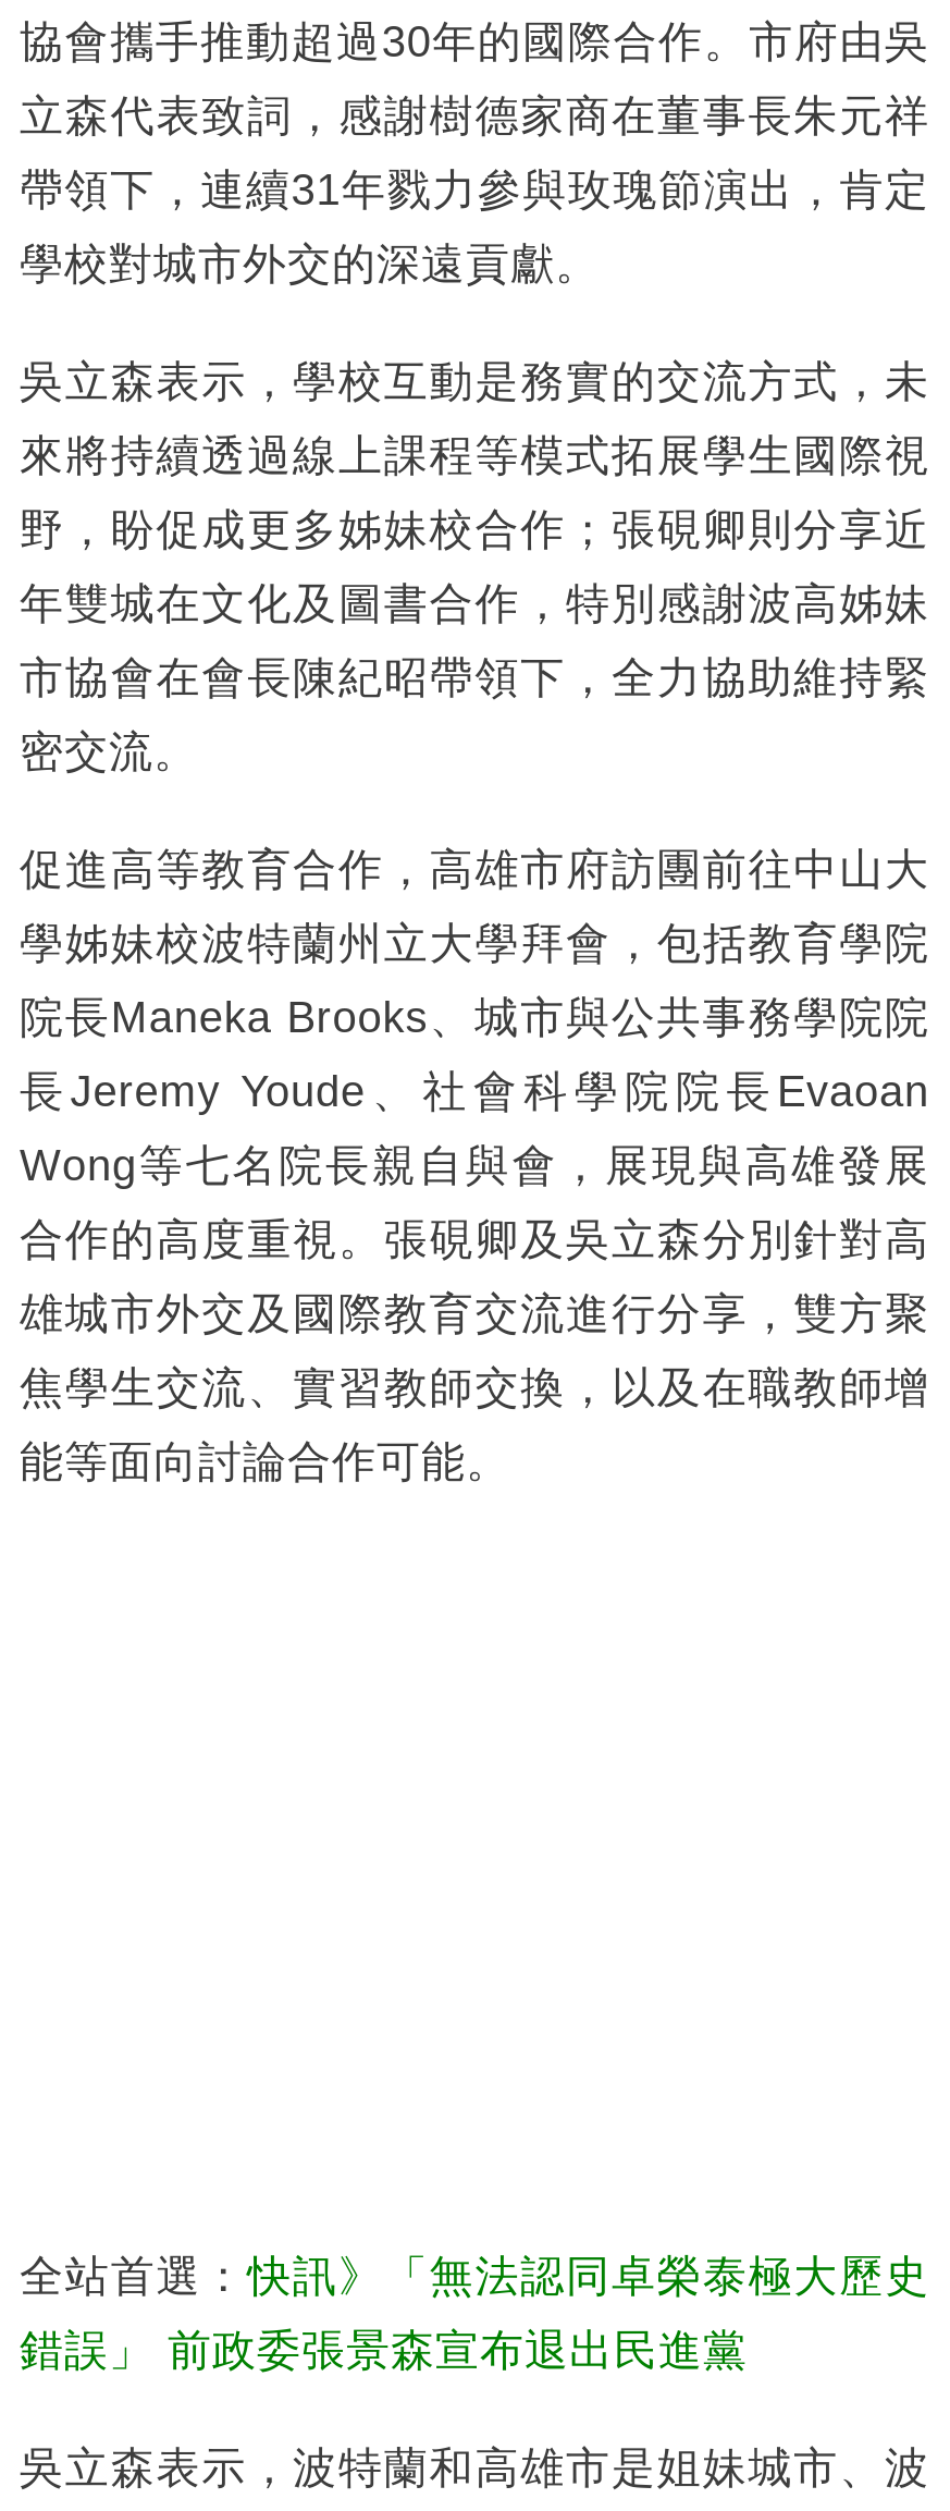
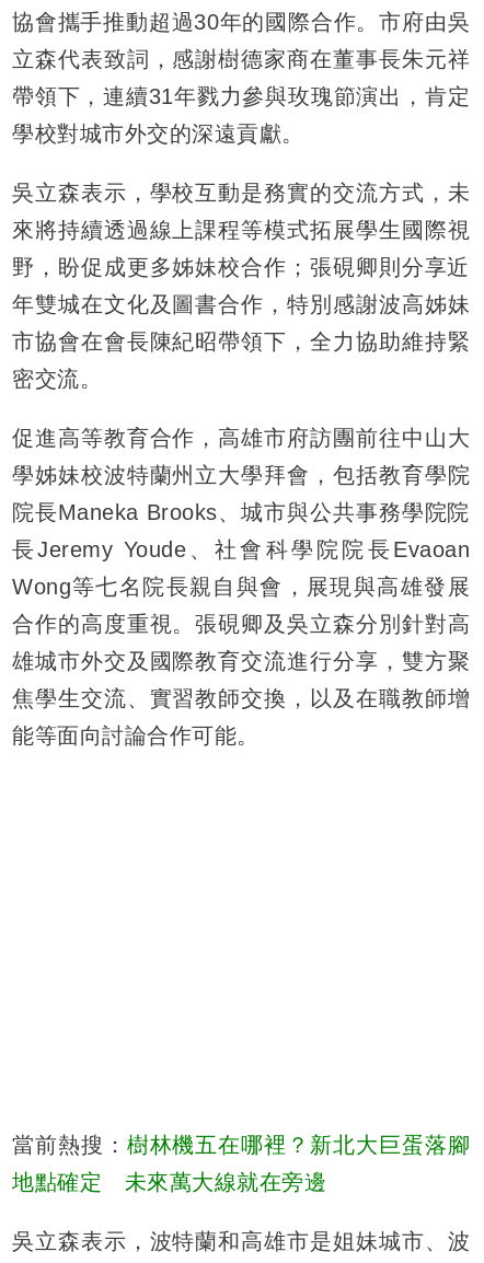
[20,2251,929,2299] 全站首選：快訊》「無法認同卓榮泰極大歷史 -> [12,1132,470,1157] 當前熱搜：樹林機五在哪裡？新北大巨蛋落腳
[20,2325,748,2373] 錯誤」 前政委張景森宣布退出民進黨 -> [12,1170,326,1194] 地點確定 未來萬大線就在旁邊

